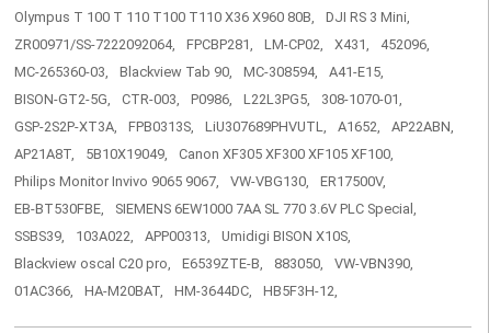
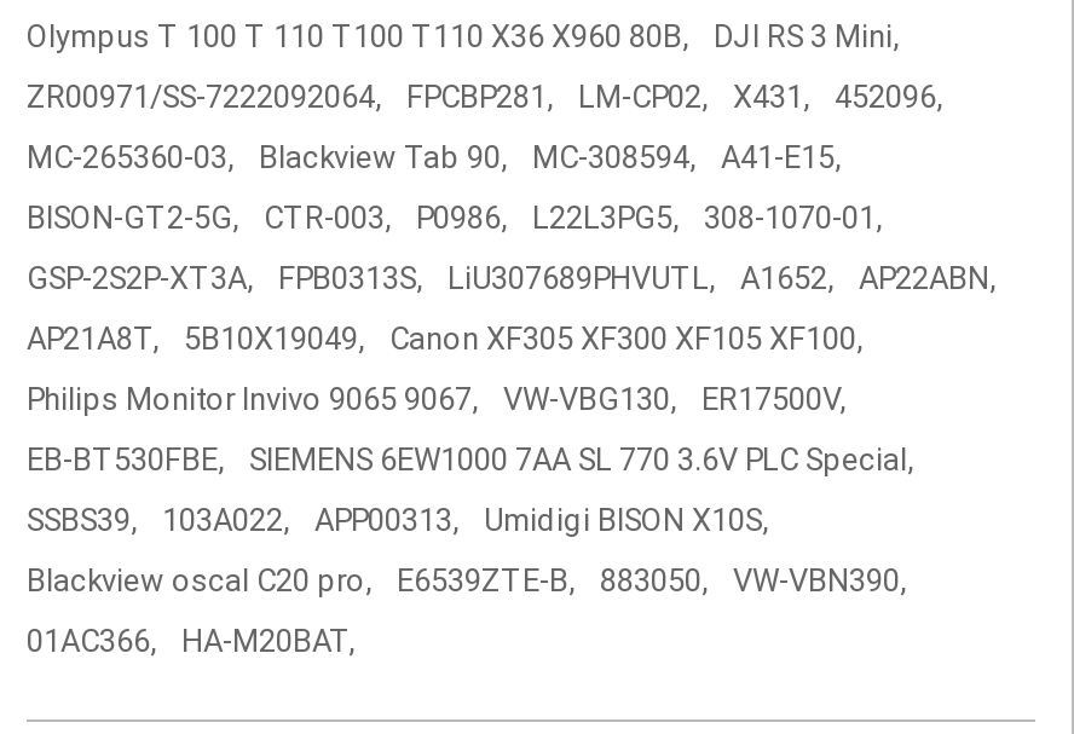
[174,283,338,299] HM-3644DC, | HB5F3H-12, -> none

